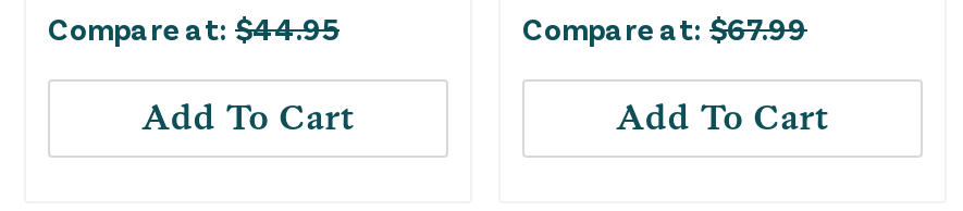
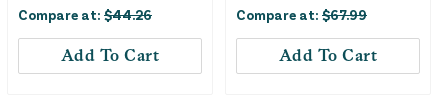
[48,10,339,47] Compare at: $44.95 -> [18,6,152,23] Compare at: $44.26

